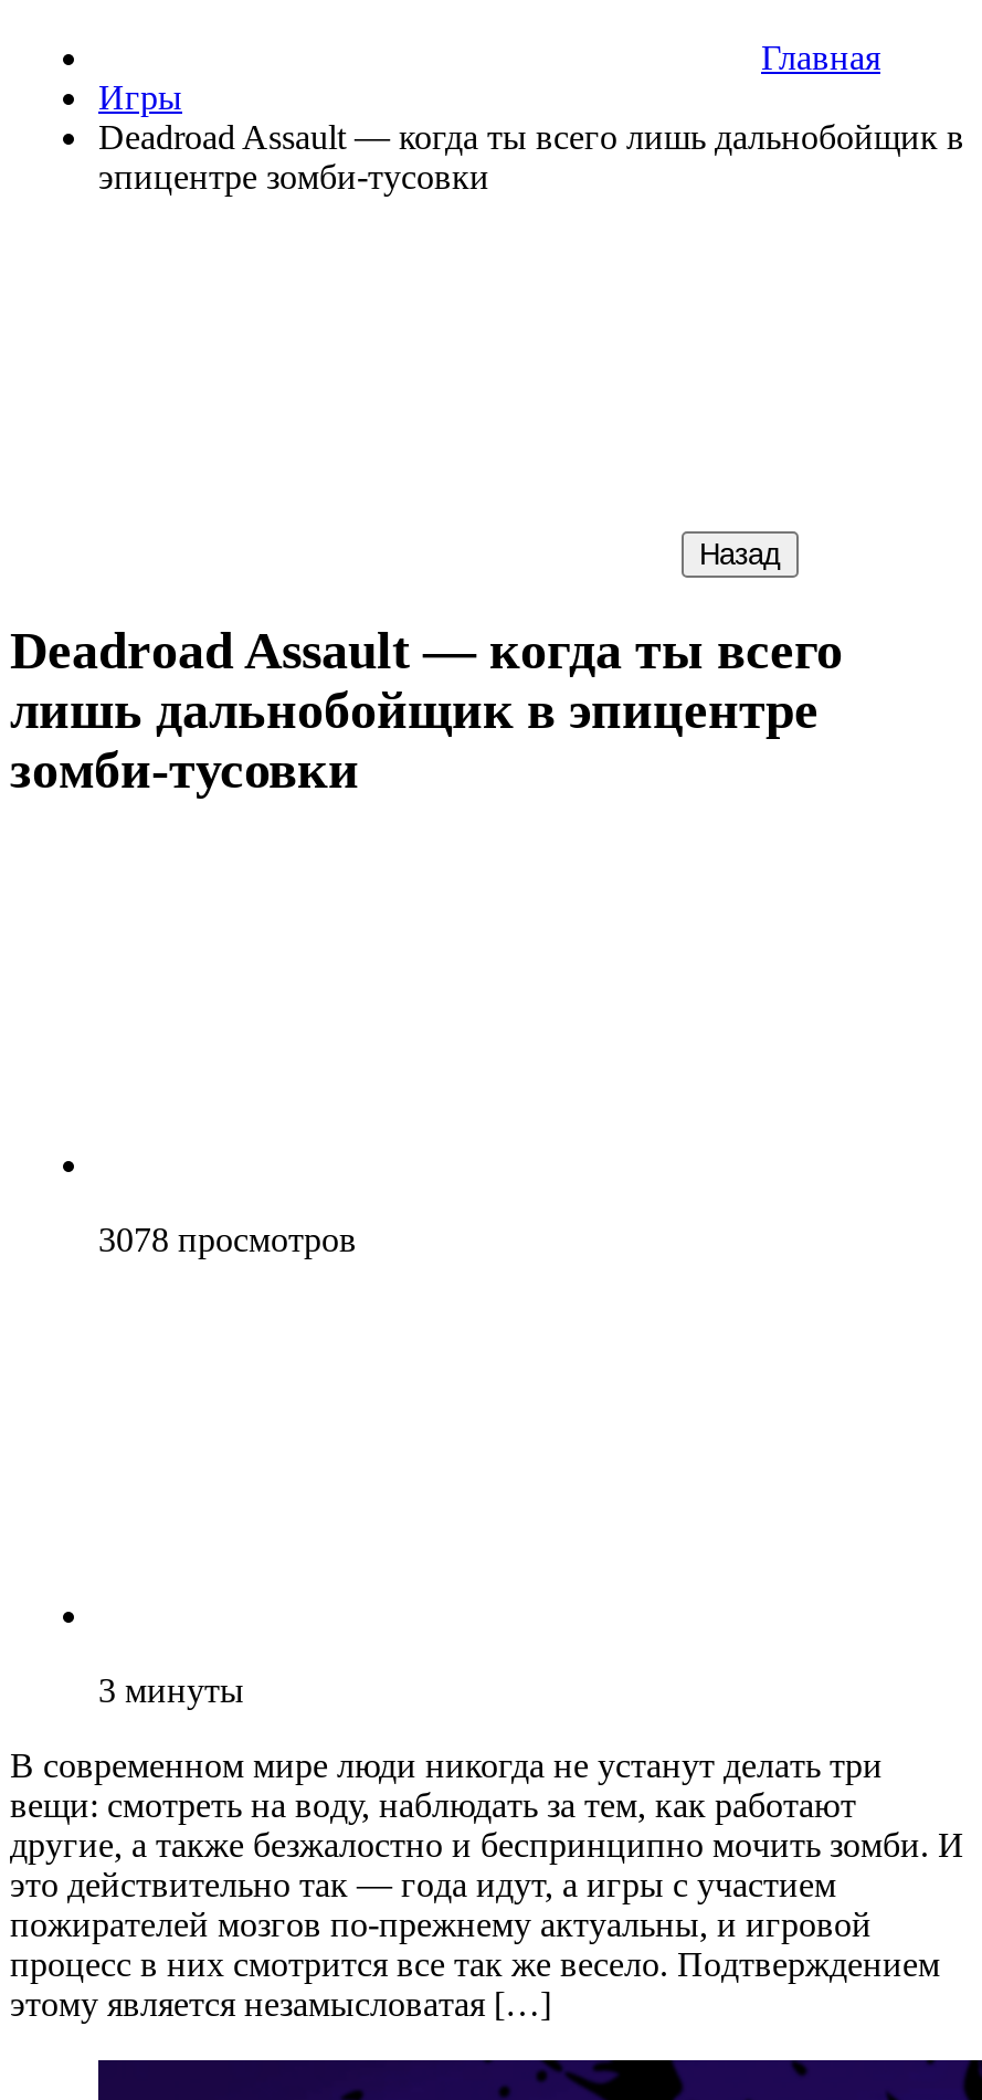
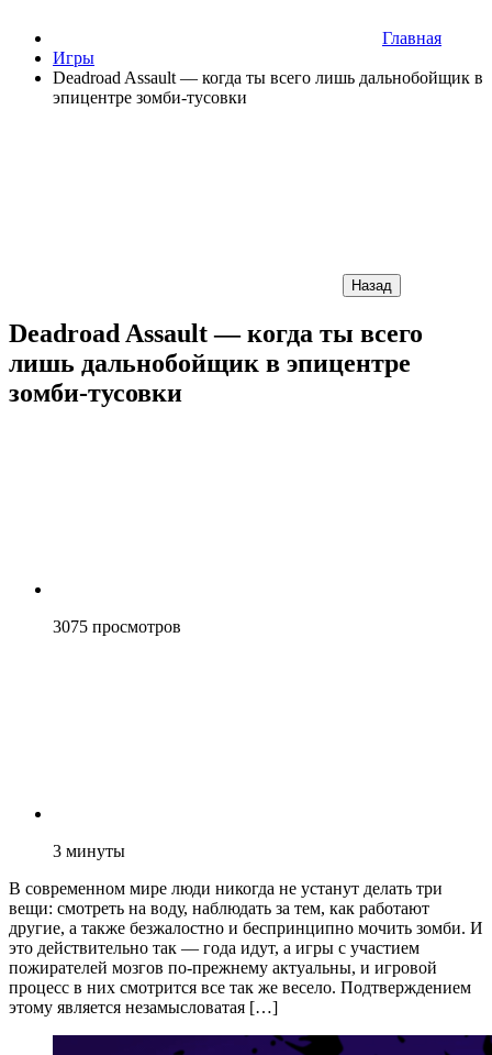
[98,1220,357,1258] 3078 просмотров -> [53,617,181,636] 3075 просмотров

